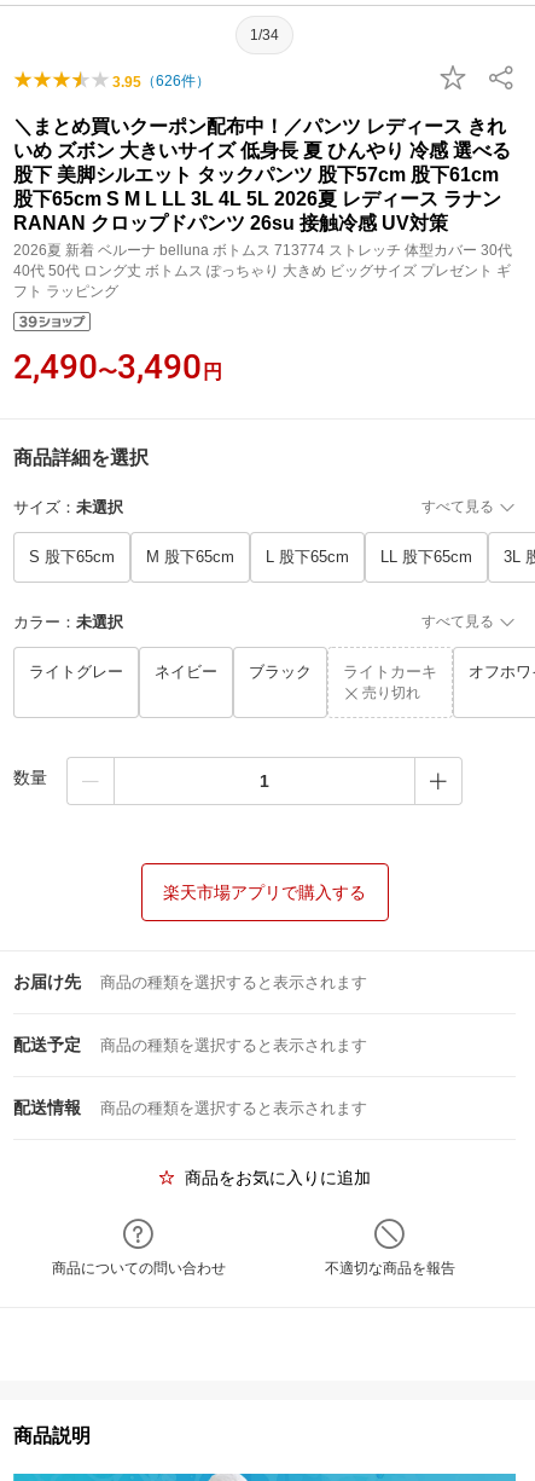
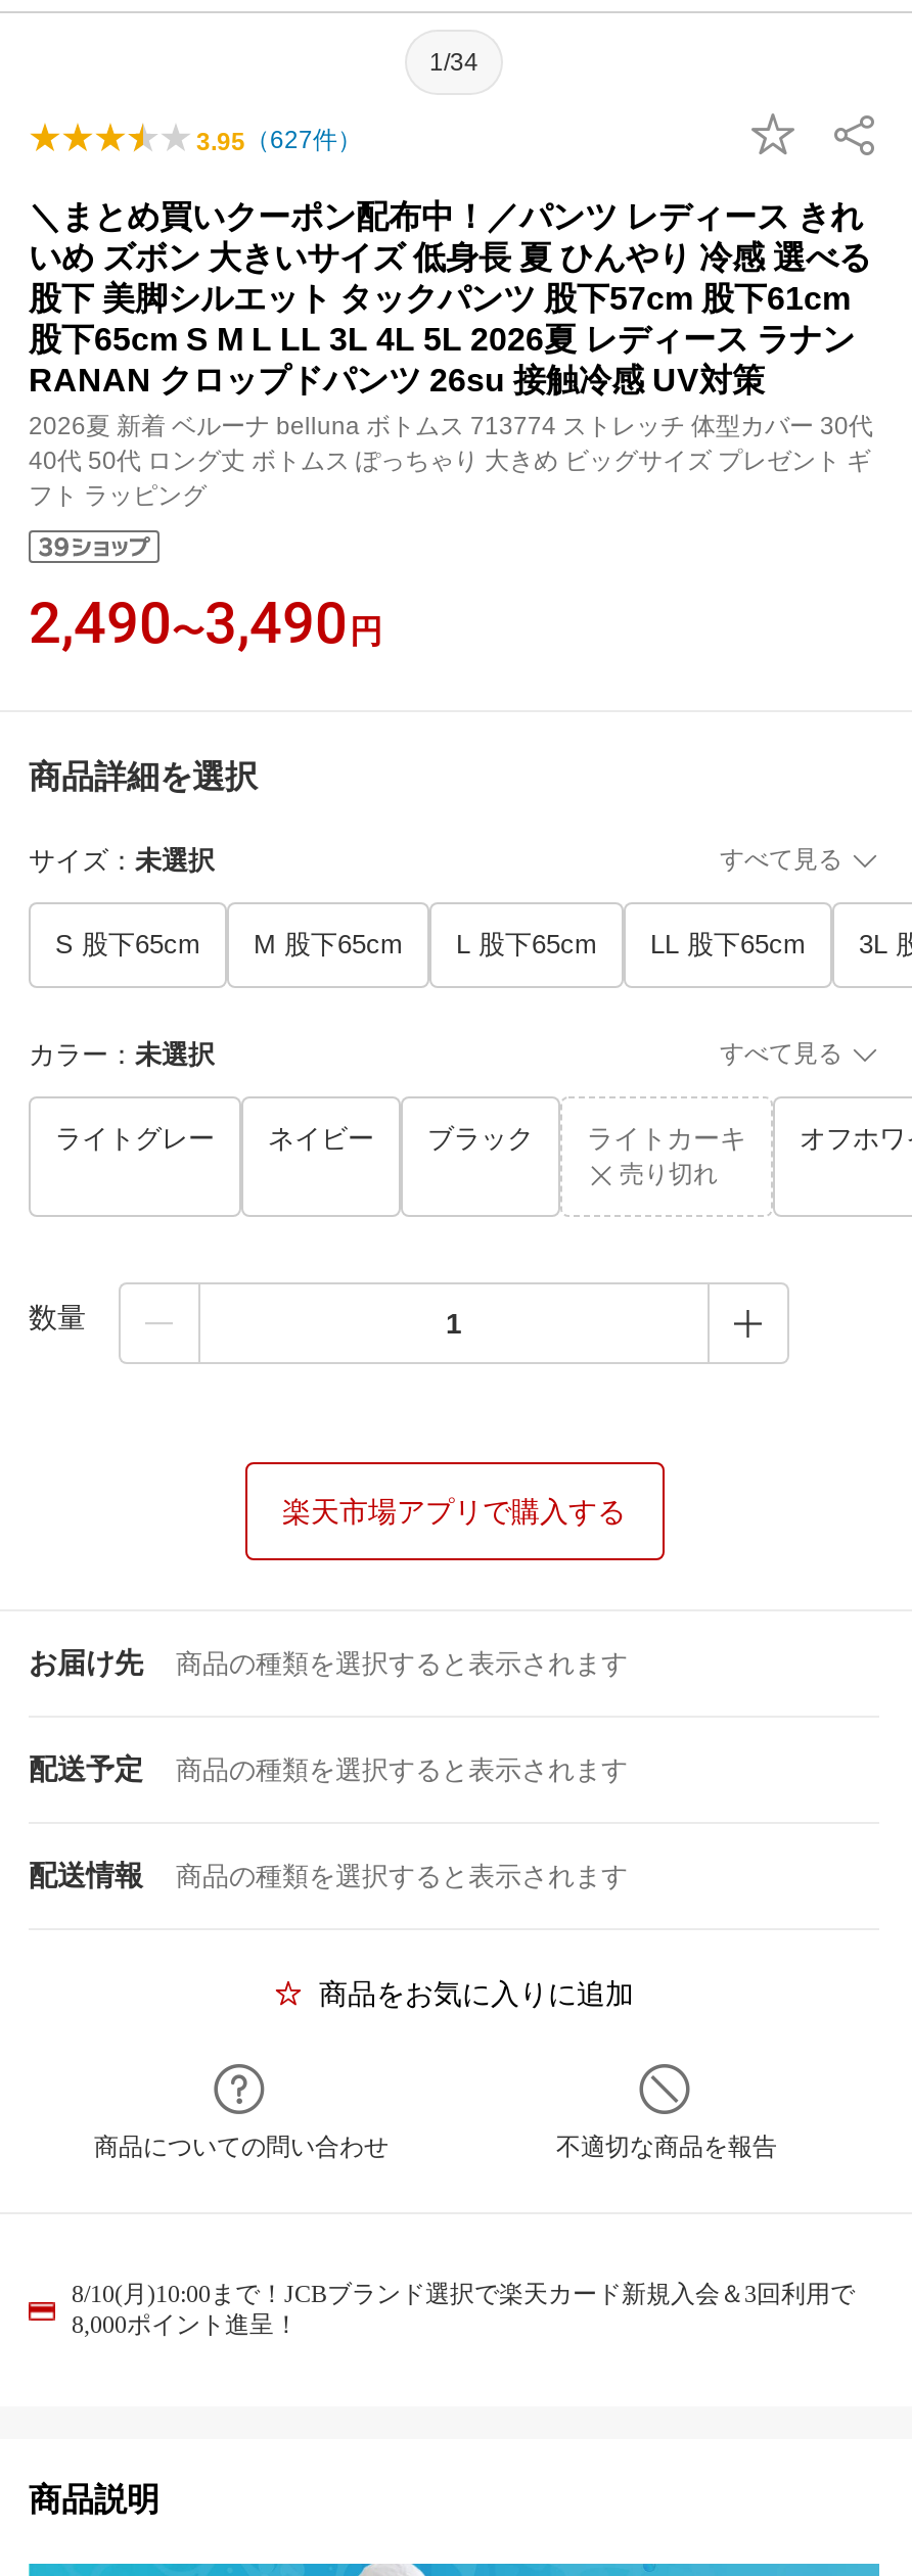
[112,73,210,91] 3.95（626件） -> [196,126,362,156] 3.95（627件）
none -> [72,2280,855,2339] 8/10(月)10:00まで！JCBブランド選択で楽天カード新規入会＆3回利用で | 8,000ポイント進呈！

